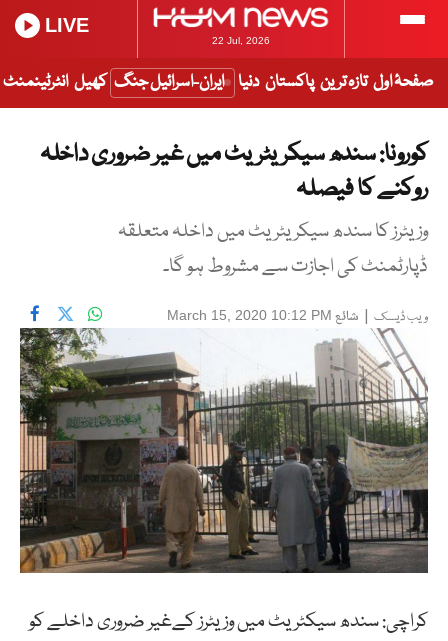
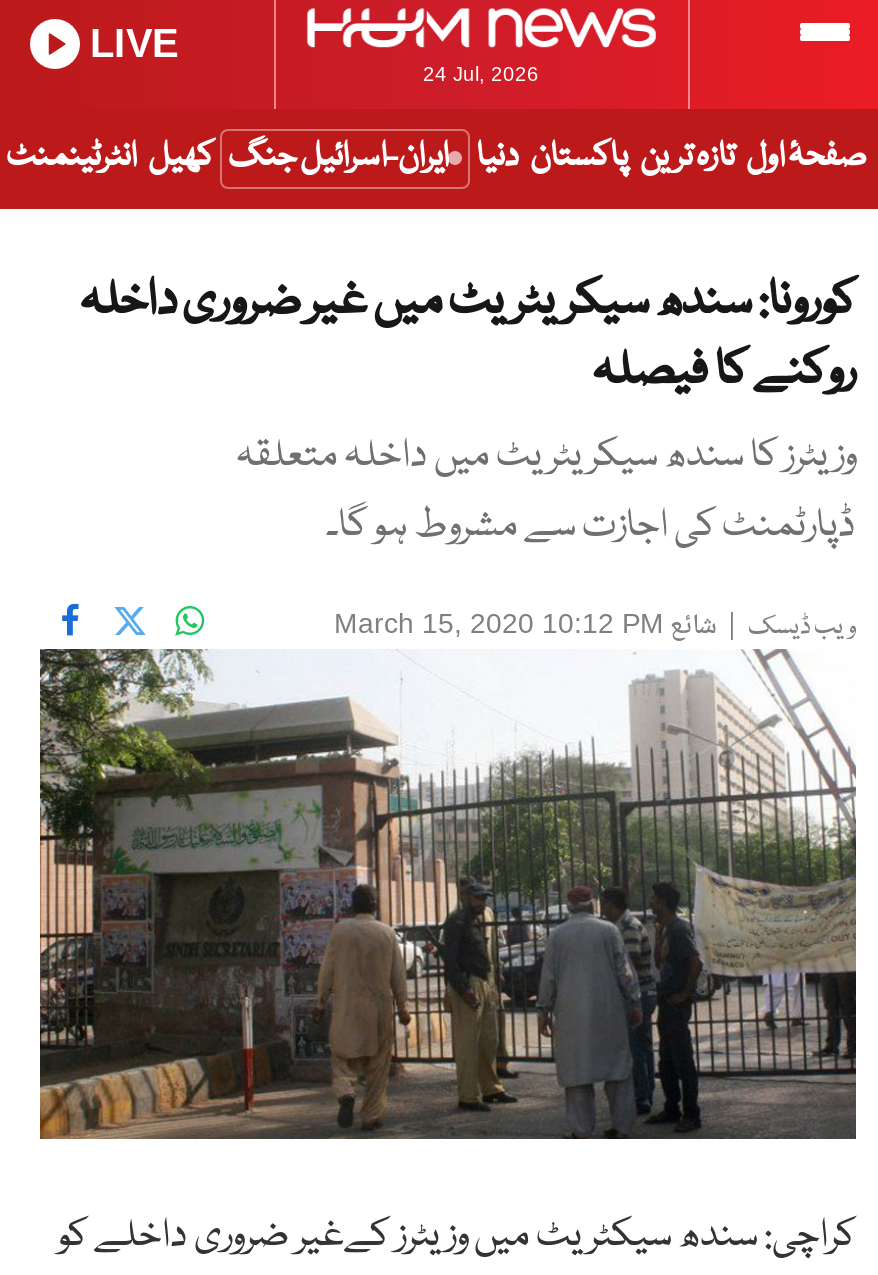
[211,35,269,46] 22 Jul, 2026 -> [423,63,539,85] 24 Jul, 2026

